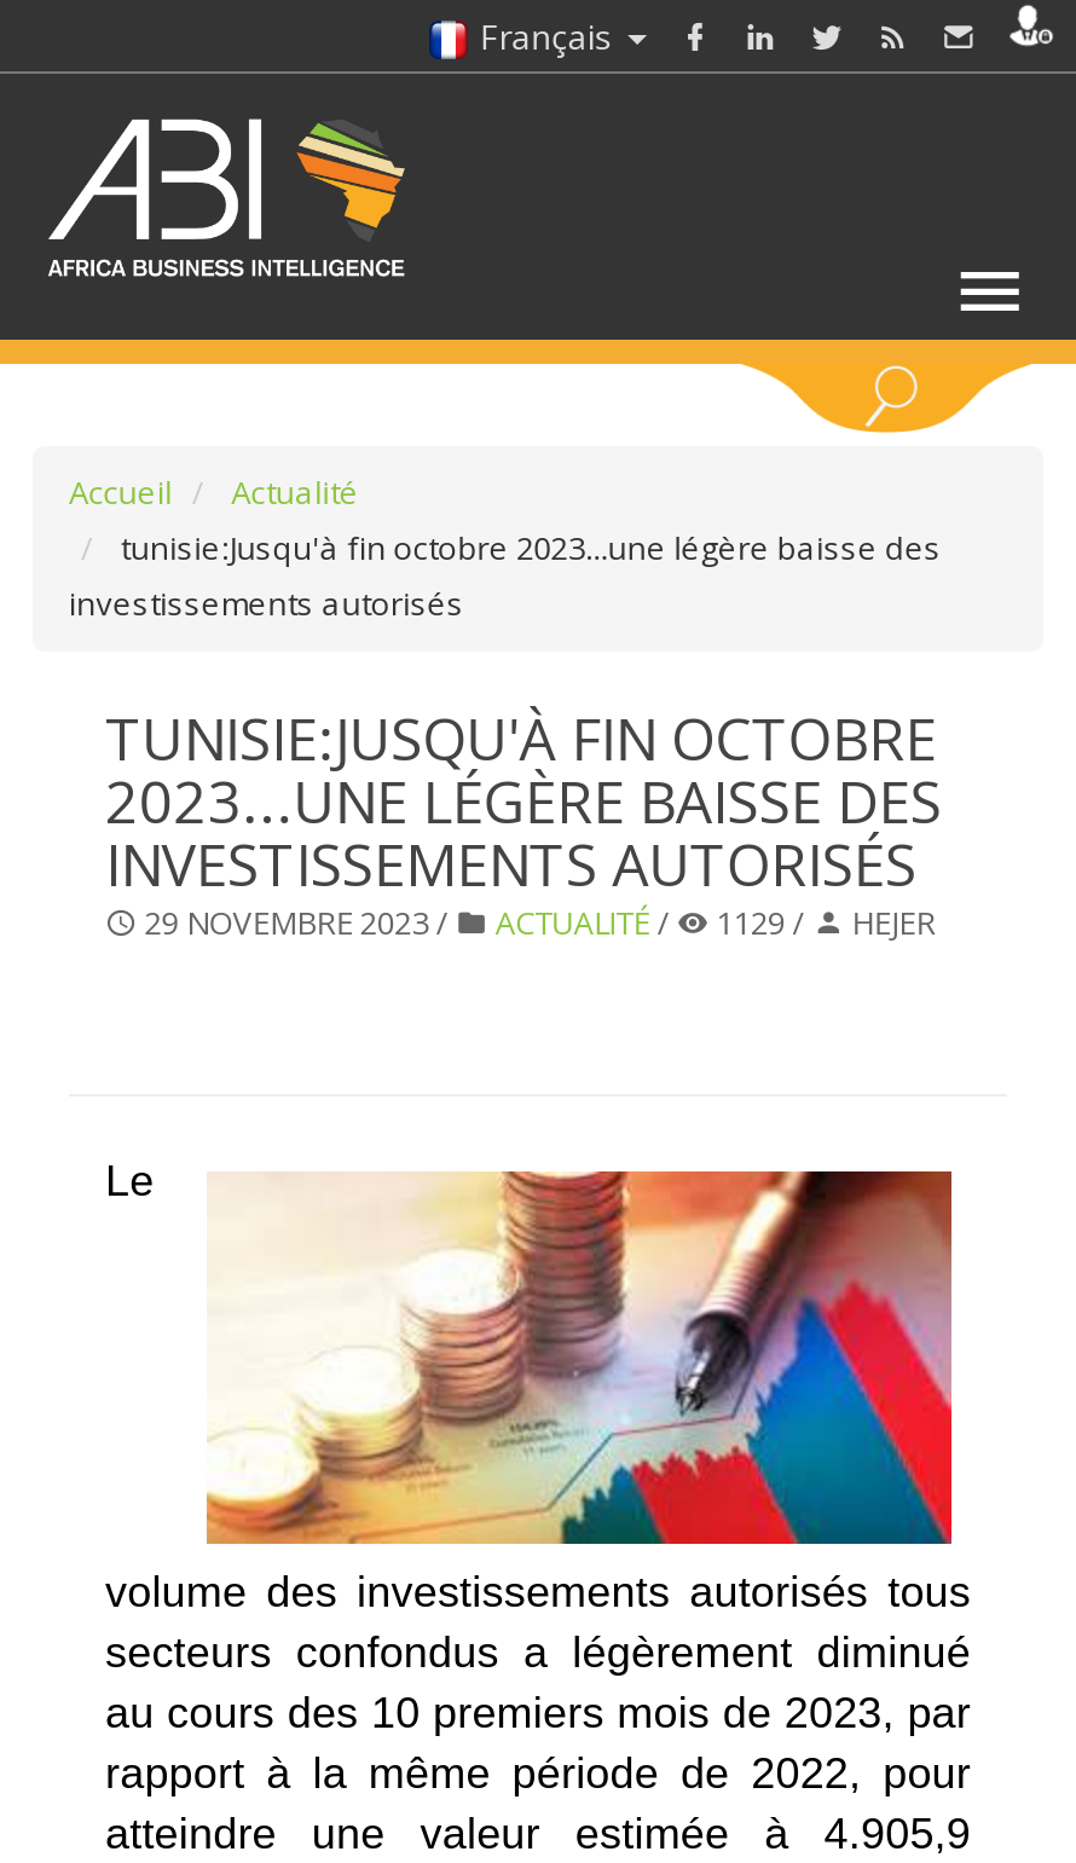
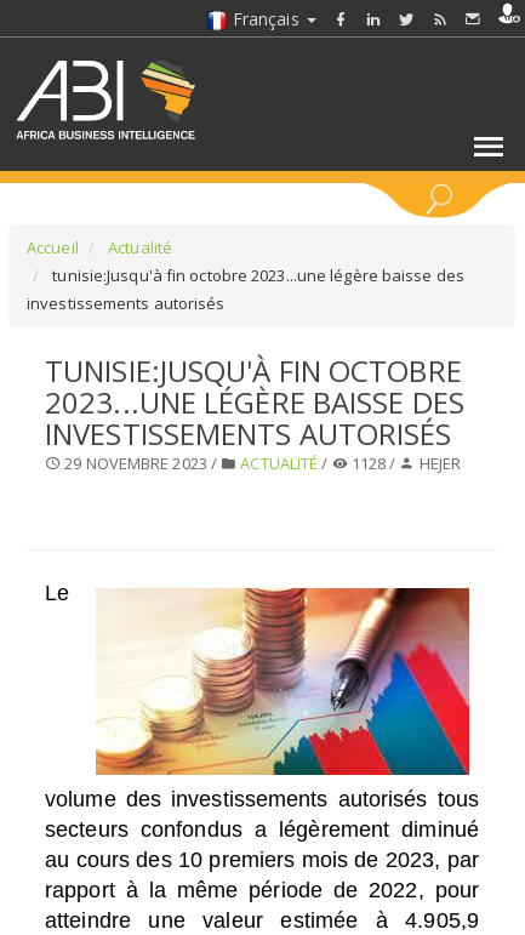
[137,901,935,944] 29 NOVEMBRE 2023 / ACTUALITÉ / 1129 / HEJER -> [61,452,461,474] 29 NOVEMBRE 2023 / ACTUALITÉ / 1128 / HEJER

